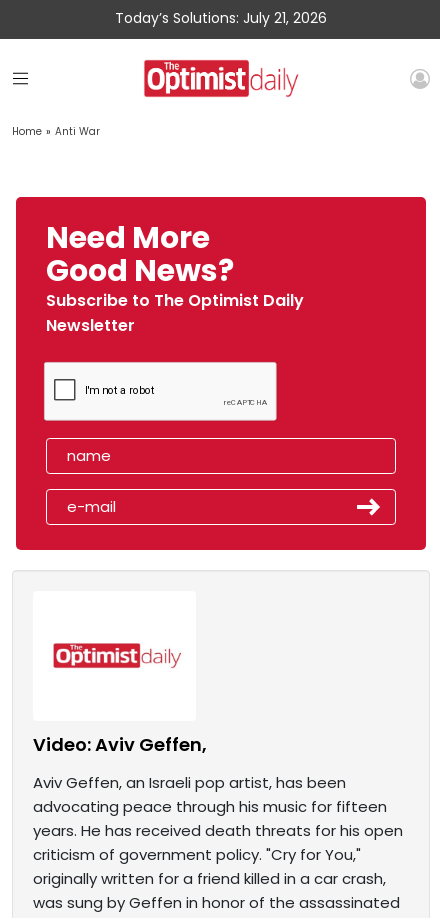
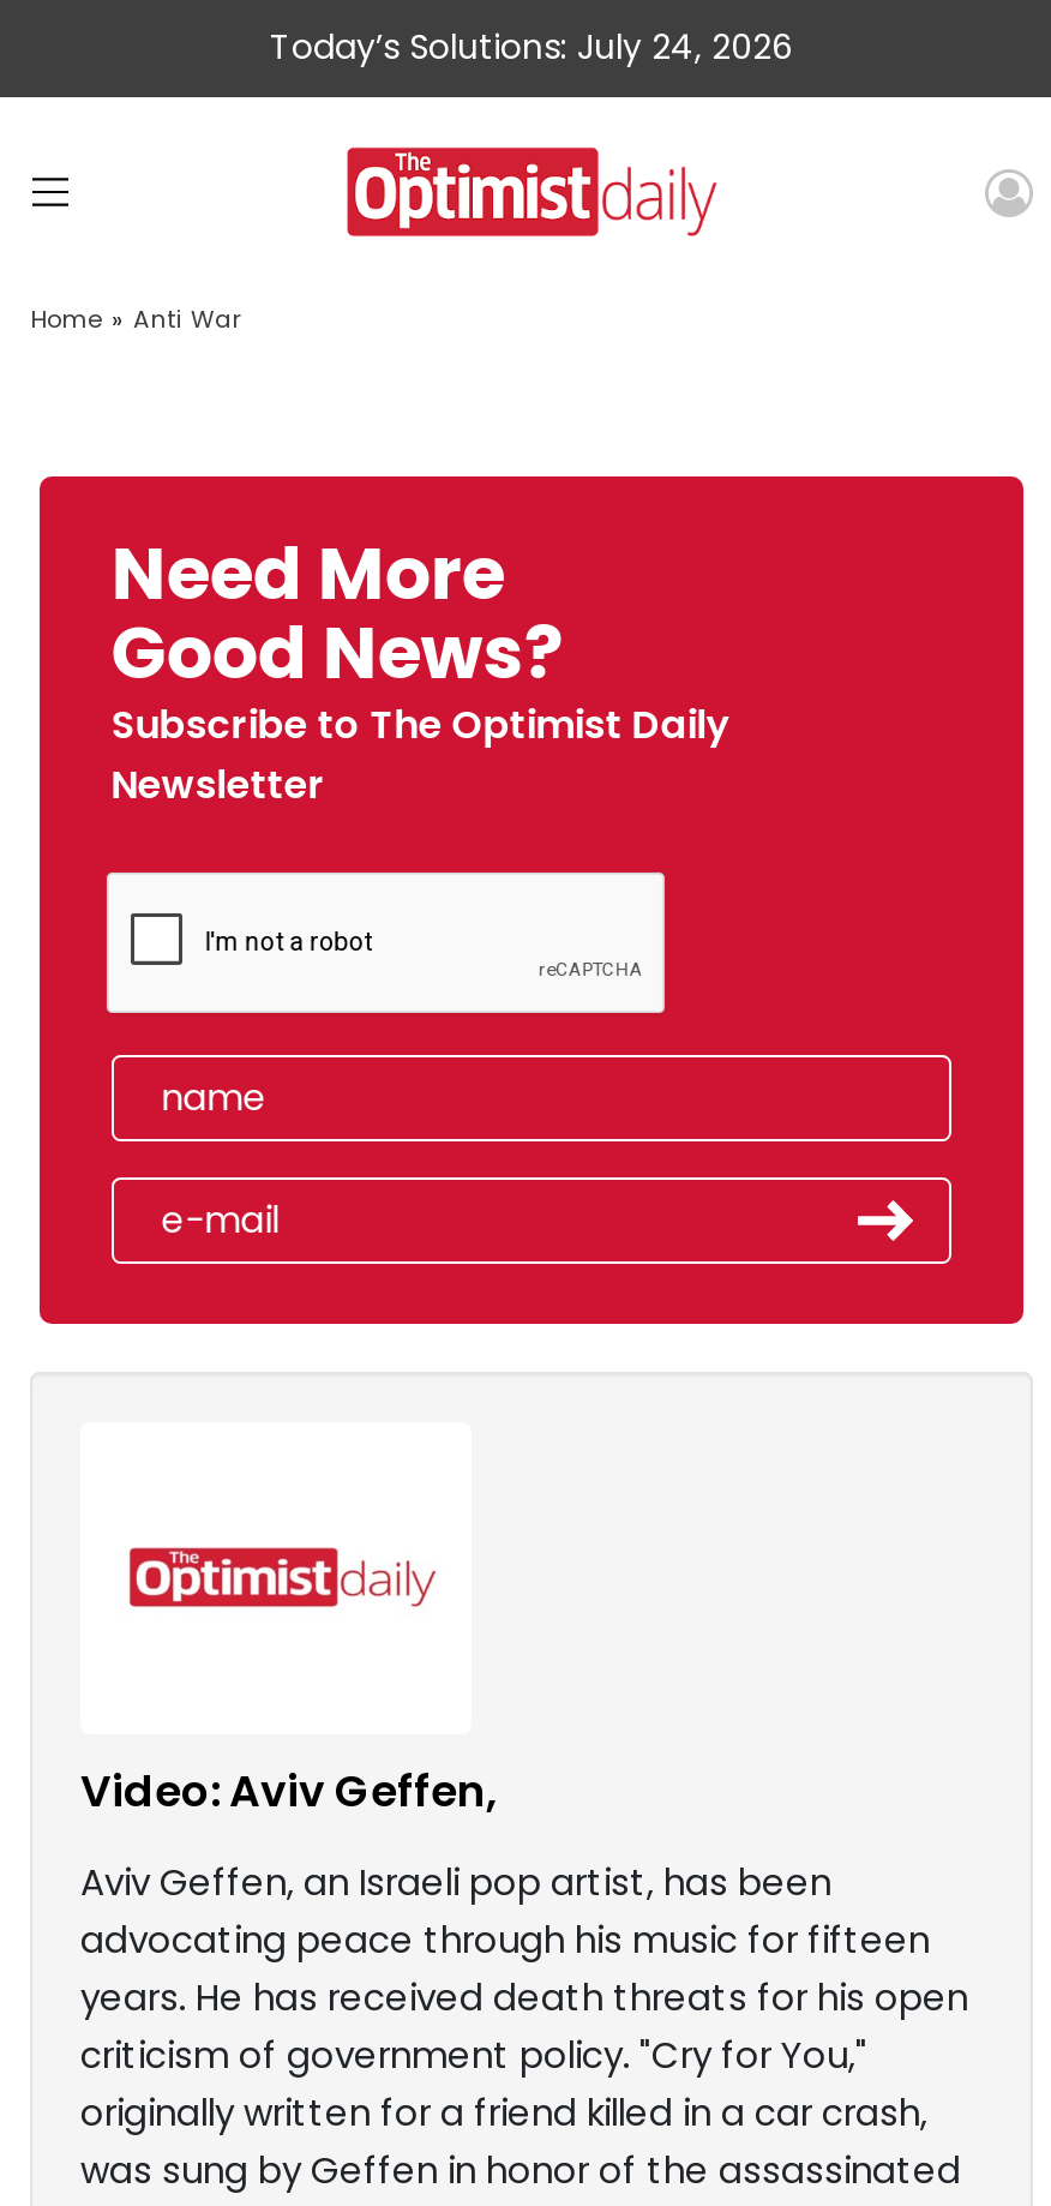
[115,8,327,28] Today’s Solutions: July 21, 2026 -> [270,23,793,71] Today’s Solutions: July 24, 2026

